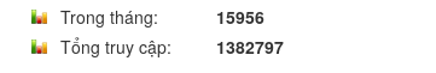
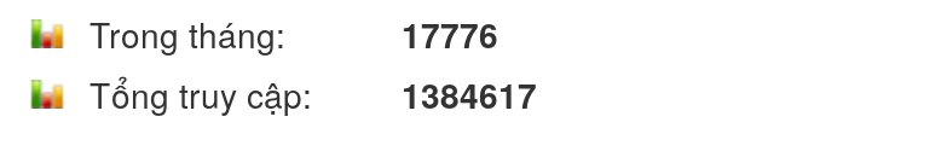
[211,5,264,28] 15956 -> [392,9,498,57] 17776
[60,34,284,58] Tổng truy cập: 1382797 -> [89,70,537,118] Tổng truy cập: 1384617

